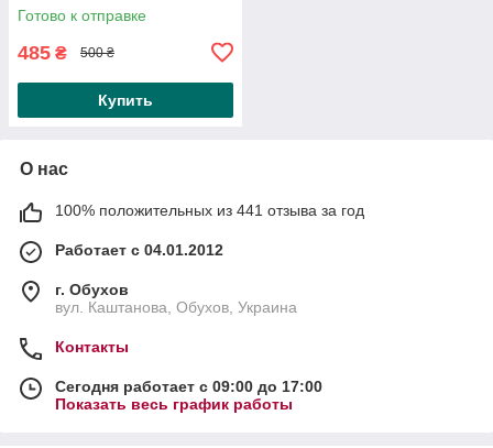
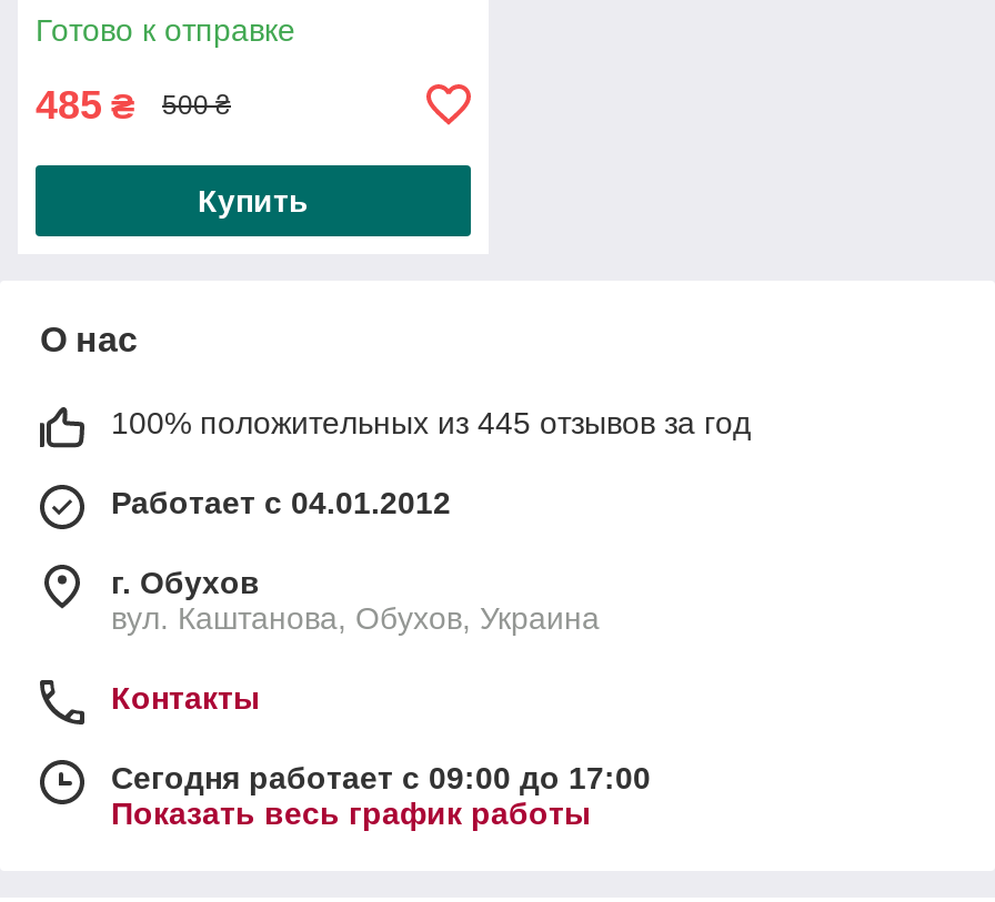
[55,201,364,219] 100% положительных из 441 отзыва за год -> [111,405,751,440] 100% положительных из 445 отзывов за год

